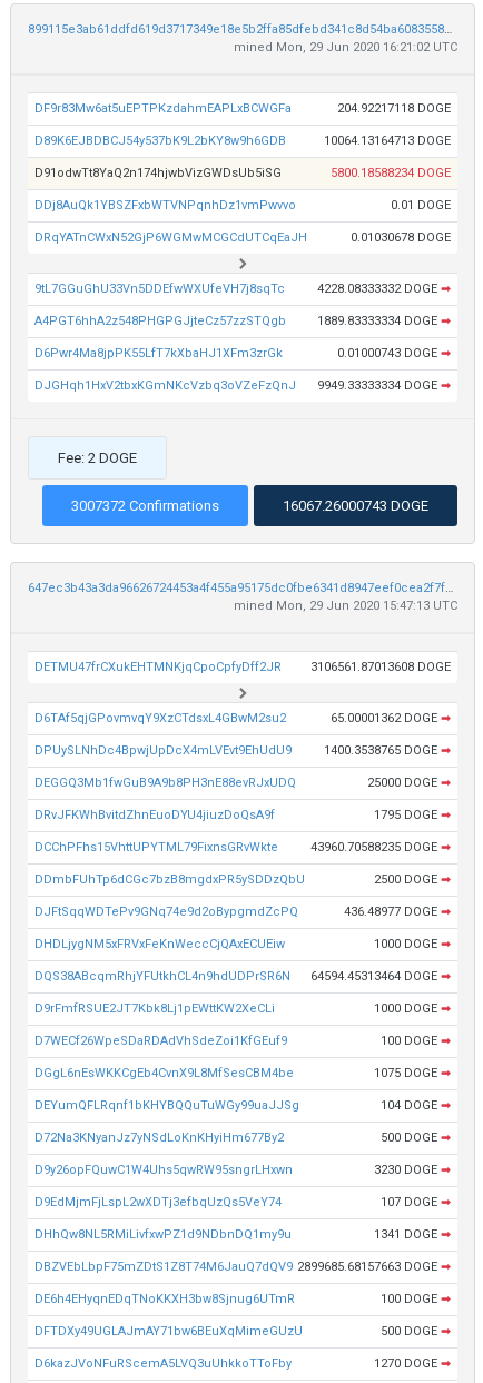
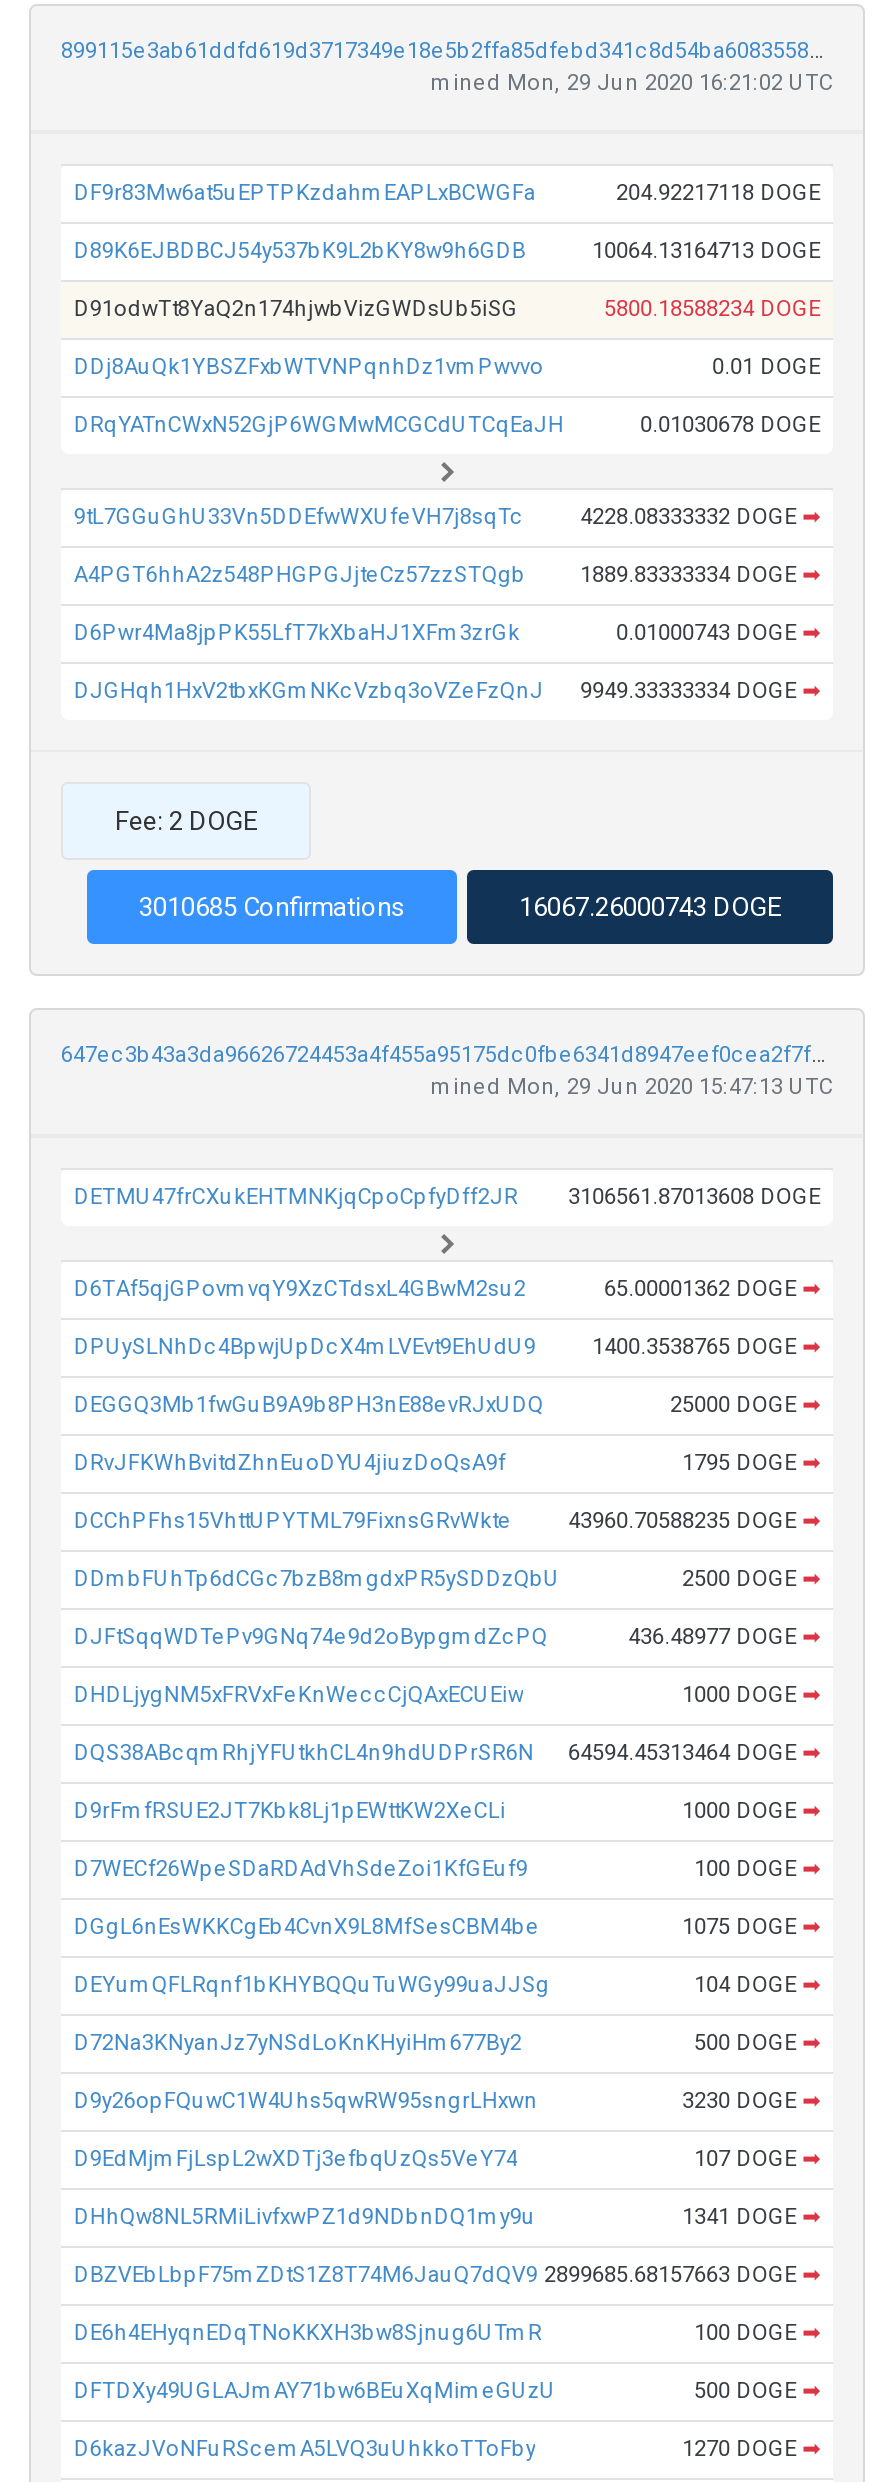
[71,498,219,514] 3007372 Confirmations -> [139,893,405,923] 3010685 Confirmations

